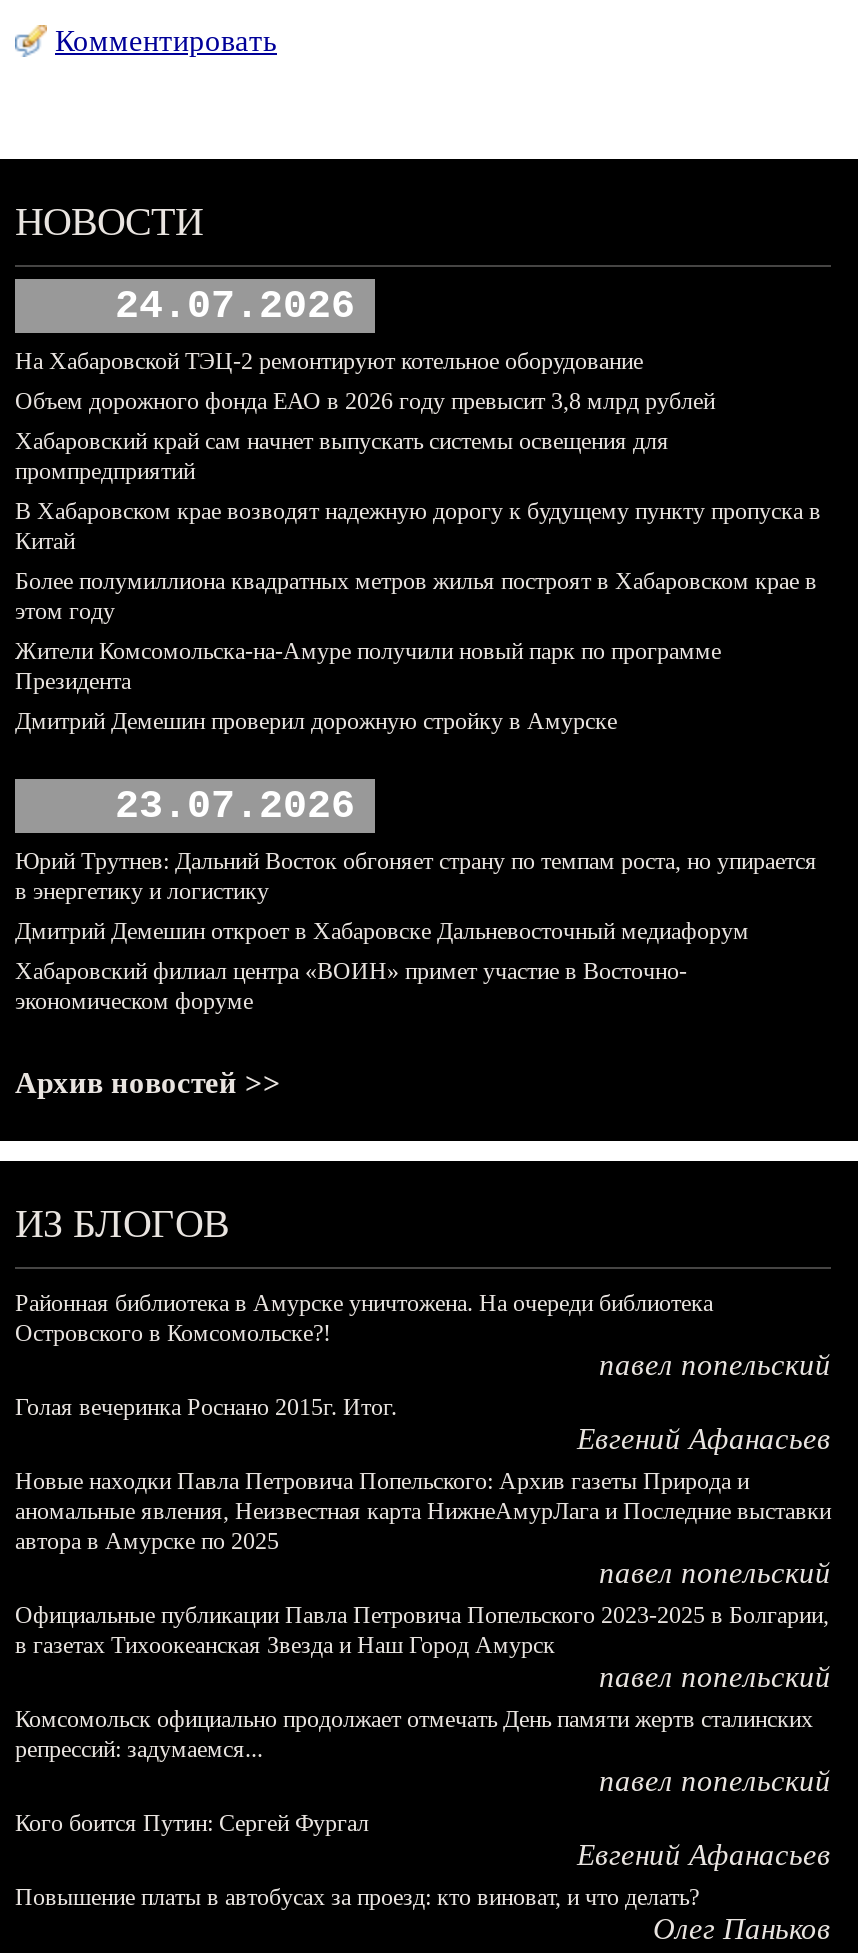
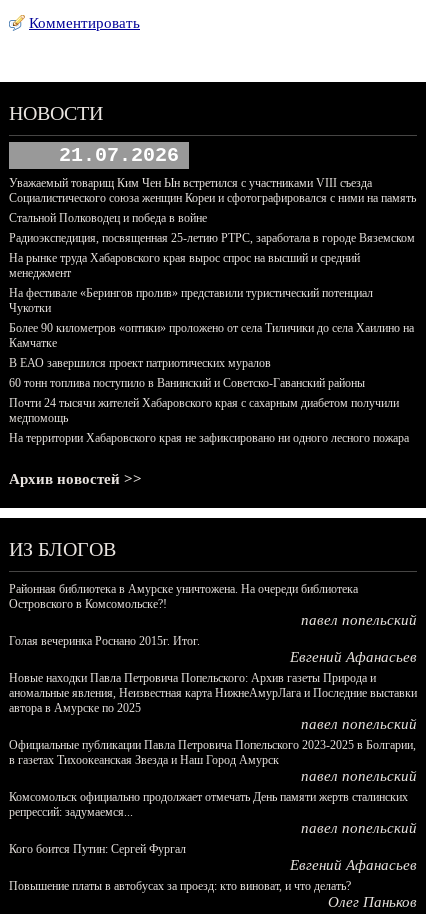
[15,283,821,1015] 24.07.2026 | На Хабаровской ТЭЦ-2 ремонтируют котельное оборудование | Объем дорожного фонда ЕАО в 2026 году превысит 3,8 млрд рублей | Хабаровский край сам начнет выпускать системы освещения для | промпредприятий | В Хабаровском крае возводят надежную дорогу к будущему пункту пропуска в | Китай | Более полумиллиона квадратных метров жилья построят в Хабаровском крае в | этом году | Жители Комсомольска-на-Амуре получили новый парк по программе | Президента | Дмитрий Демешин проверил дорожную стройку в Амурске | 23.07.2026 | Юрий Трутнев: Дальний Восток обгоняет страну по темпам роста, но упирается | в энергетику и логистику | Дмитрий Демешин откроет в Хабаровске Дальневосточный медиафорум | Хабаровский филиал центра «ВОИН» примет участие в Восточно- | экономическом форуме -> [9,144,416,445] 21.07.2026 | Уважаемый товарищ Ким Чен Ын встретился с участниками VIII съезда | Социалистического союза женщин Кореи и сфотографировался с ними на память | Стальной Полководец и победа в войне | Радиоэкспедиция, посвященная 25-летию РТРС, заработала в городе Вяземском | На рынке труда Хабаровского края вырос спрос на высший и средний | менеджмент | На фестивале «Берингов пролив» представили туристический потенциал | Чукотки | Более 90 километров «оптики» проложено от села Тиличики до села Хаилино на | Камчатке | В ЕАО завершился проект патриотических муралов | 60 тонн топлива поступило в Ванинский и Советско-Гаванский районы | Почти 24 тысячи жителей Хабаровского края с сахарным диабетом получили | медпомощь | На территории Хабаровского края не зафиксировано ни одного лесного пожара

